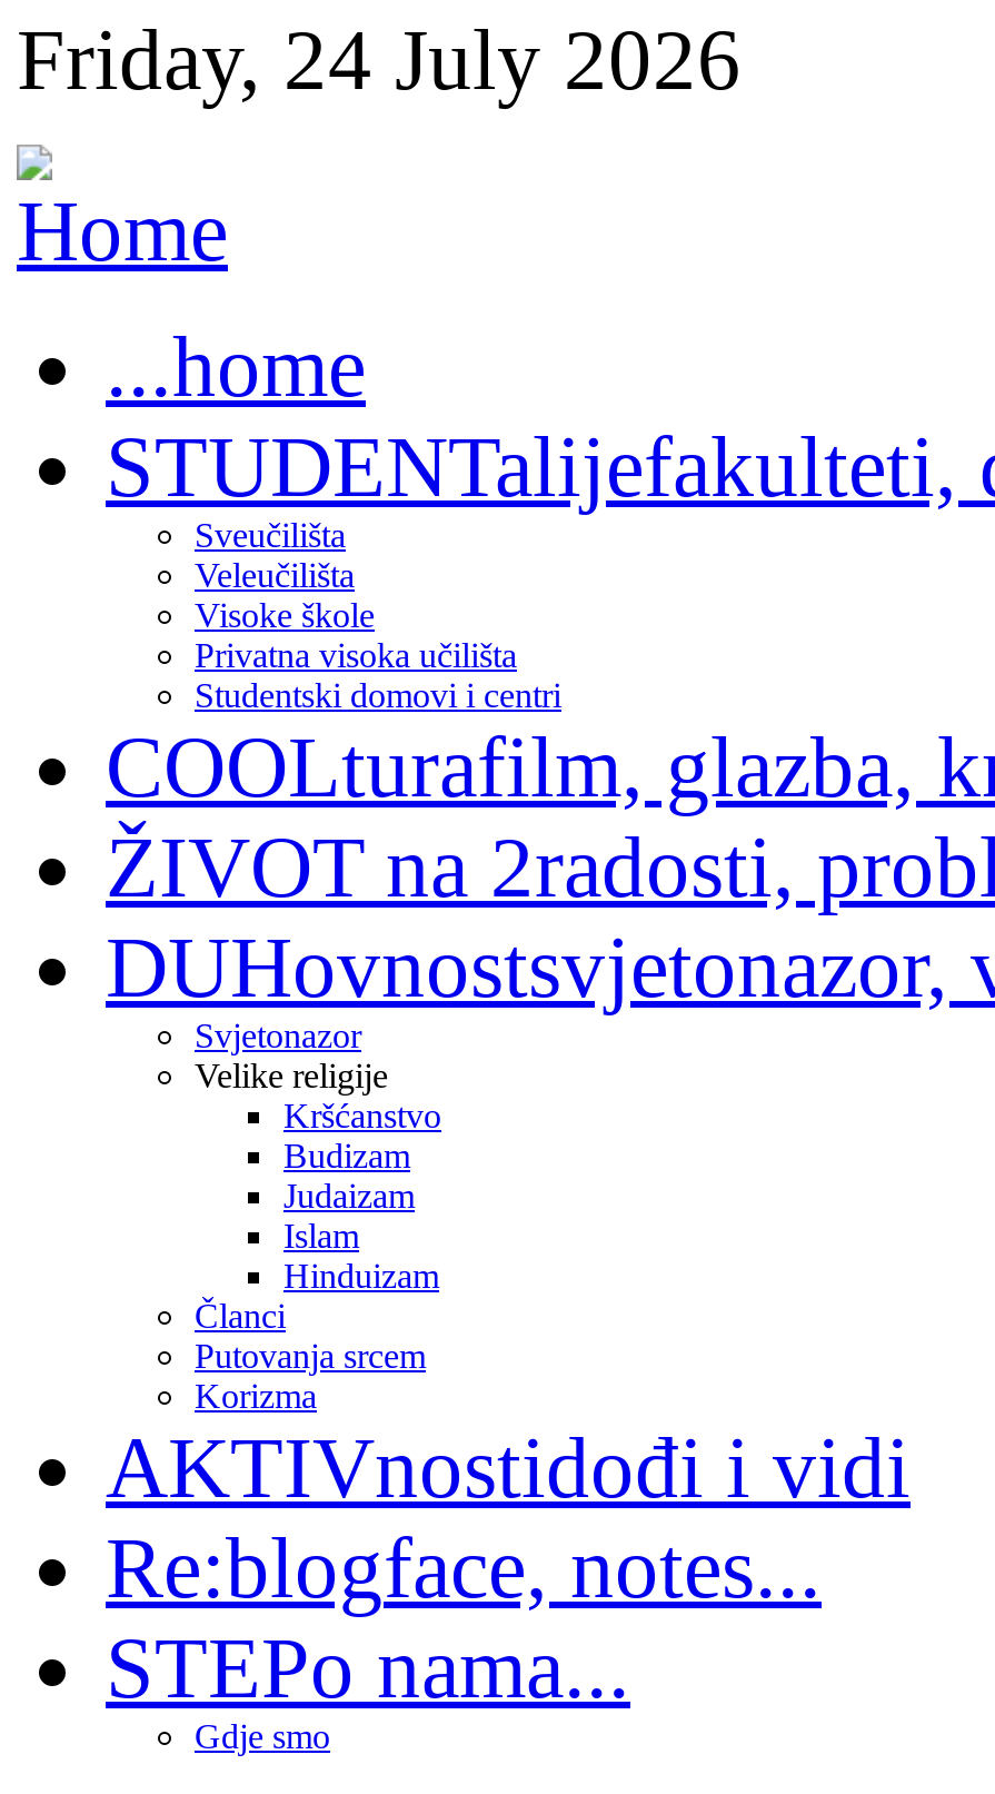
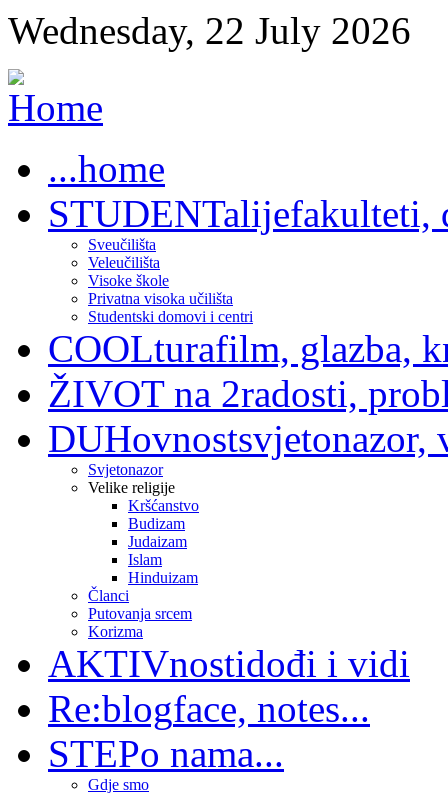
[17,11,742,107] Friday, 24 July 2026 -> [8,9,411,52] Wednesday, 22 July 2026

